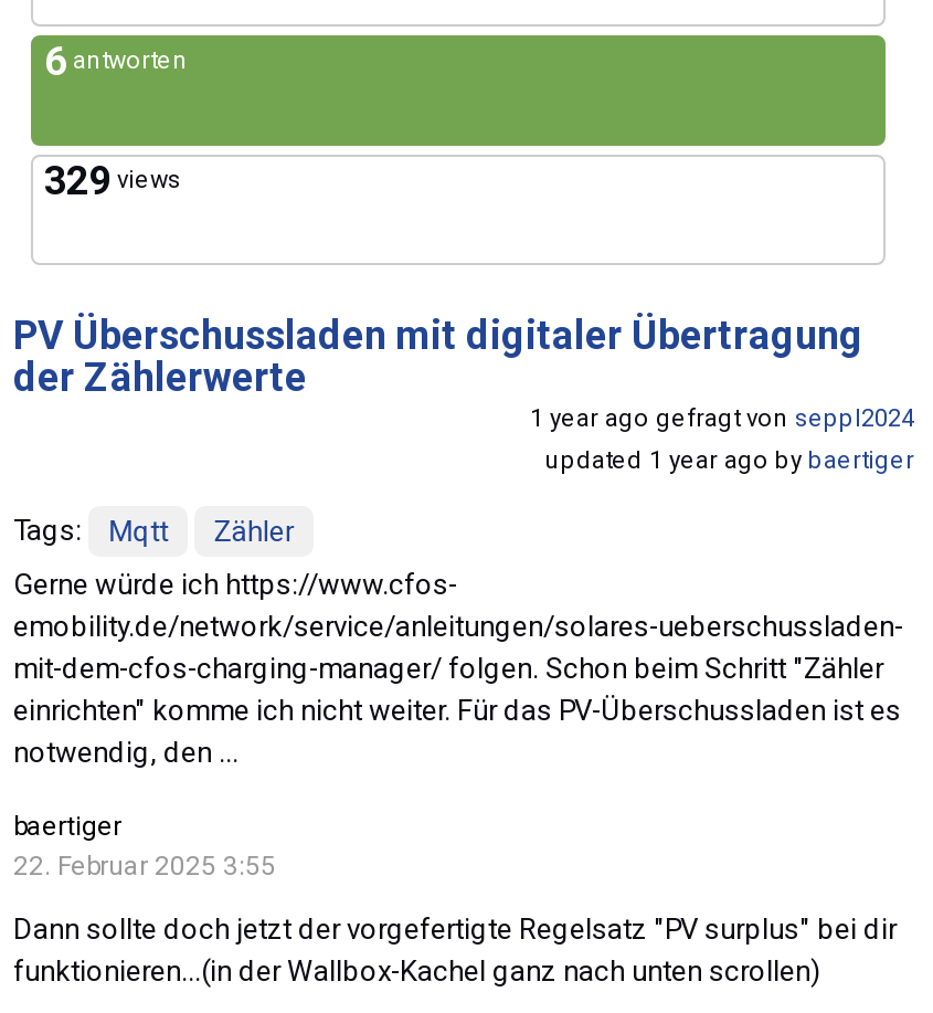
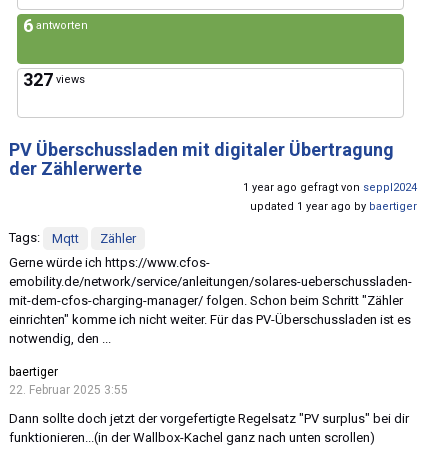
[44,158,181,204] 329 views -> [23,69,85,90] 327 views

